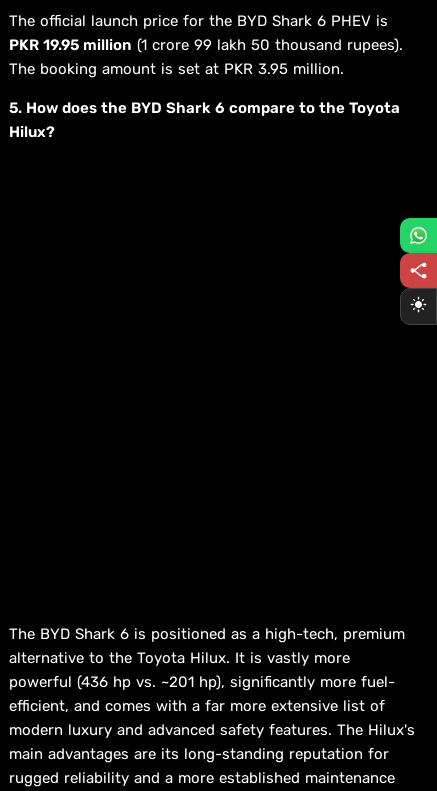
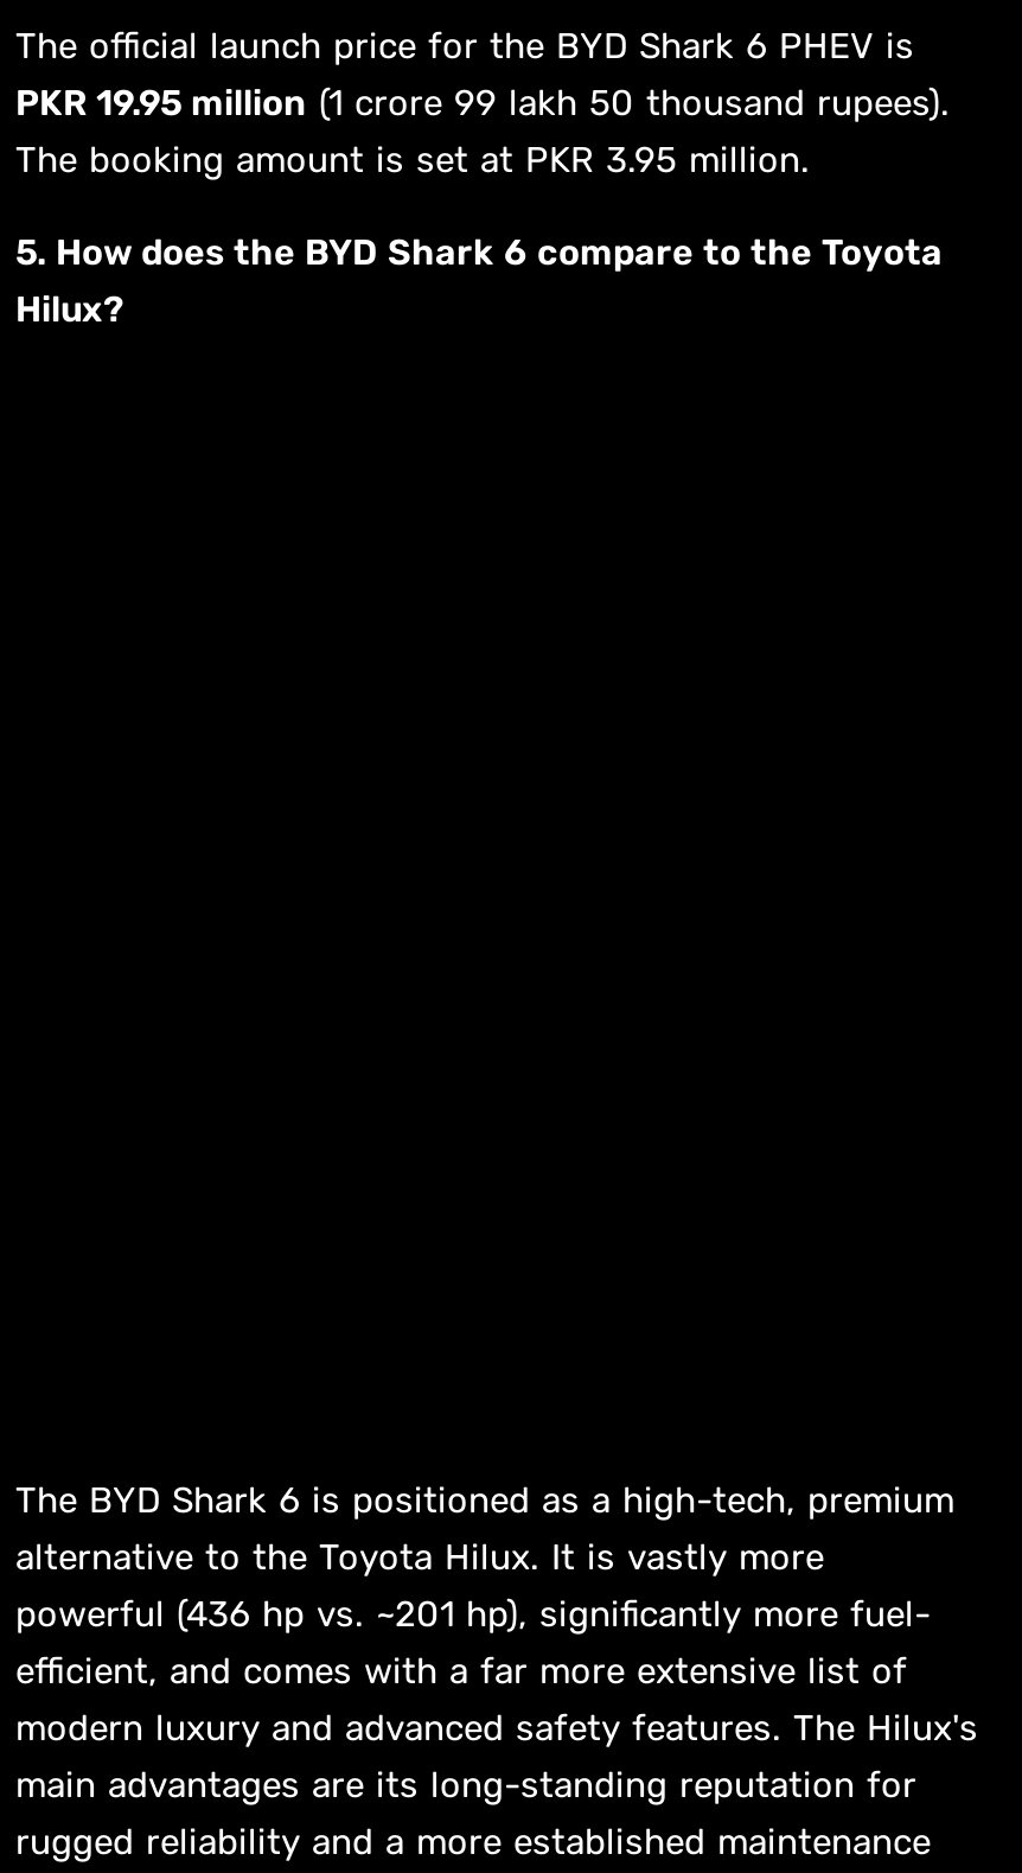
[399,217,434,325] [image] -> none

